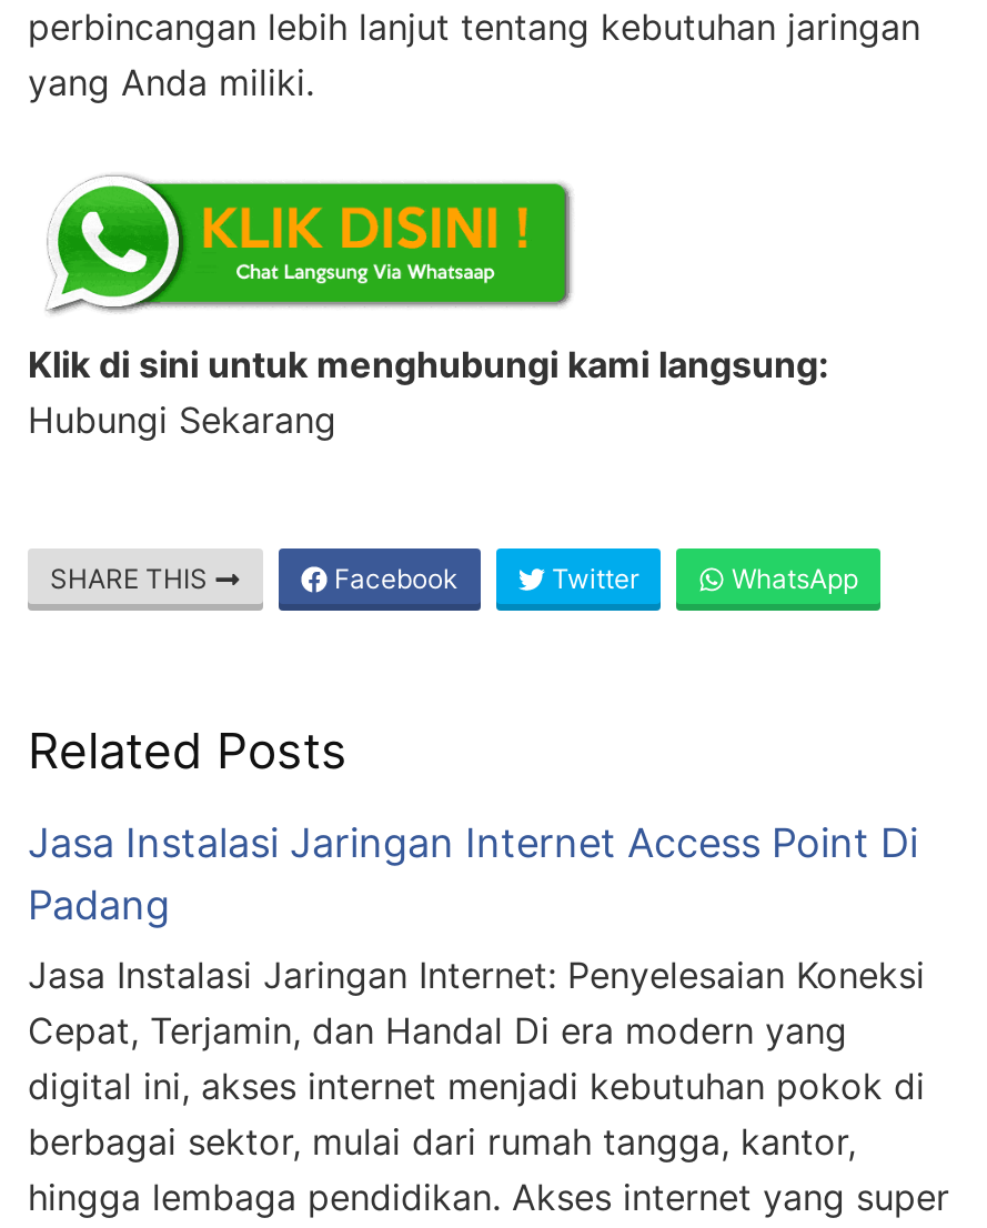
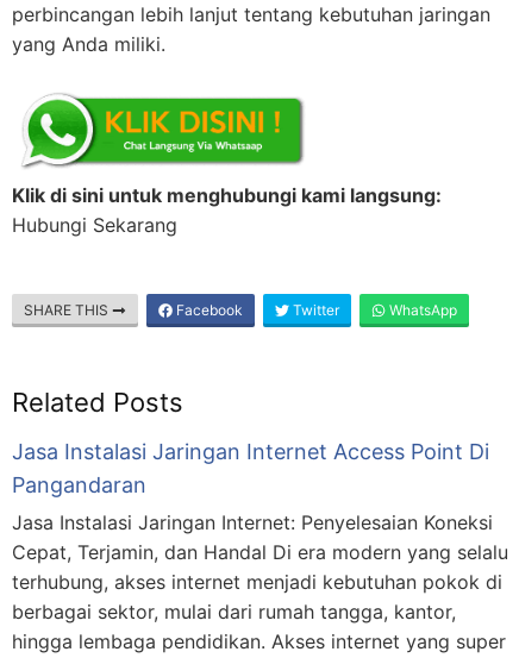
[28,883,170,929] Padang -> [12,473,146,498] Pangandaran
[28,1009,925,1109] Cepat, Terjamin, dan Handal Di era modern yang | digital ini, akses internet menjadi kebutuhan pokok di -> [12,541,508,594] Cepat, Terjamin, dan Handal Di era modern yang selalu | terhubung, akses internet menjadi kebutuhan pokok di

